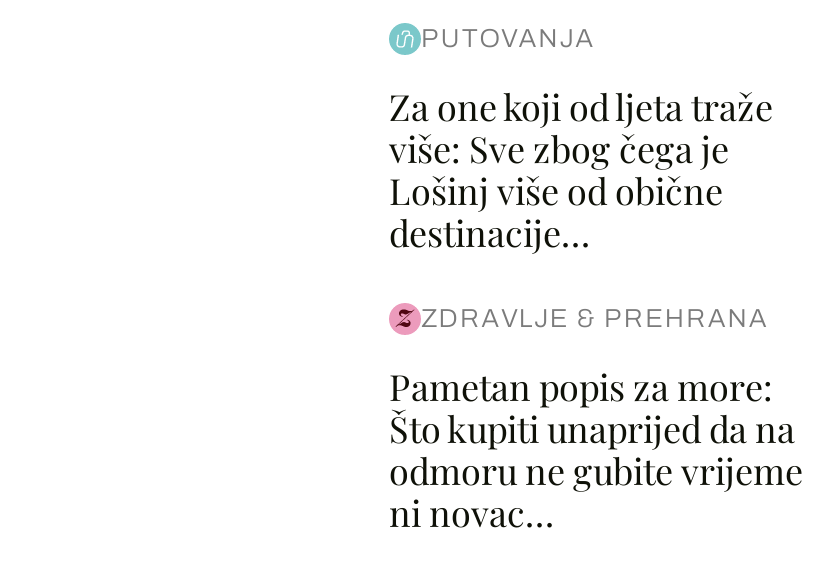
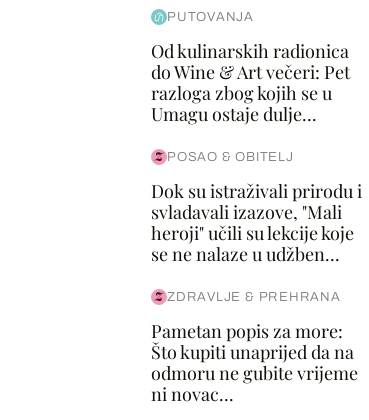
[389,83,773,257] Za one koji od ljeta traže | više: Sve zbog čega je | Lošinj više od obične | destinacije... -> [151,39,362,266] Od kulinarskih radionica | do Wine & Art večeri: Pet | razloga zbog kojih se u | Umagu ostaje dulje... | POSAO & OBITELJ | Dok su istraživali prirodu i | svladavali izazove, "Mali | heroji" učili su lekcije koje | se ne nalaze u udžben...

